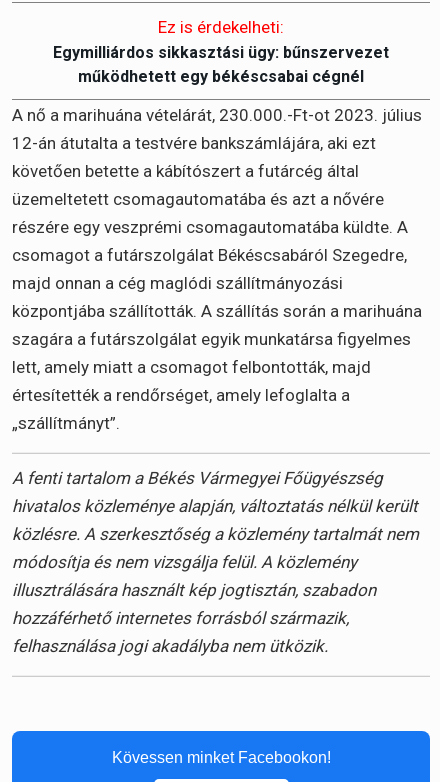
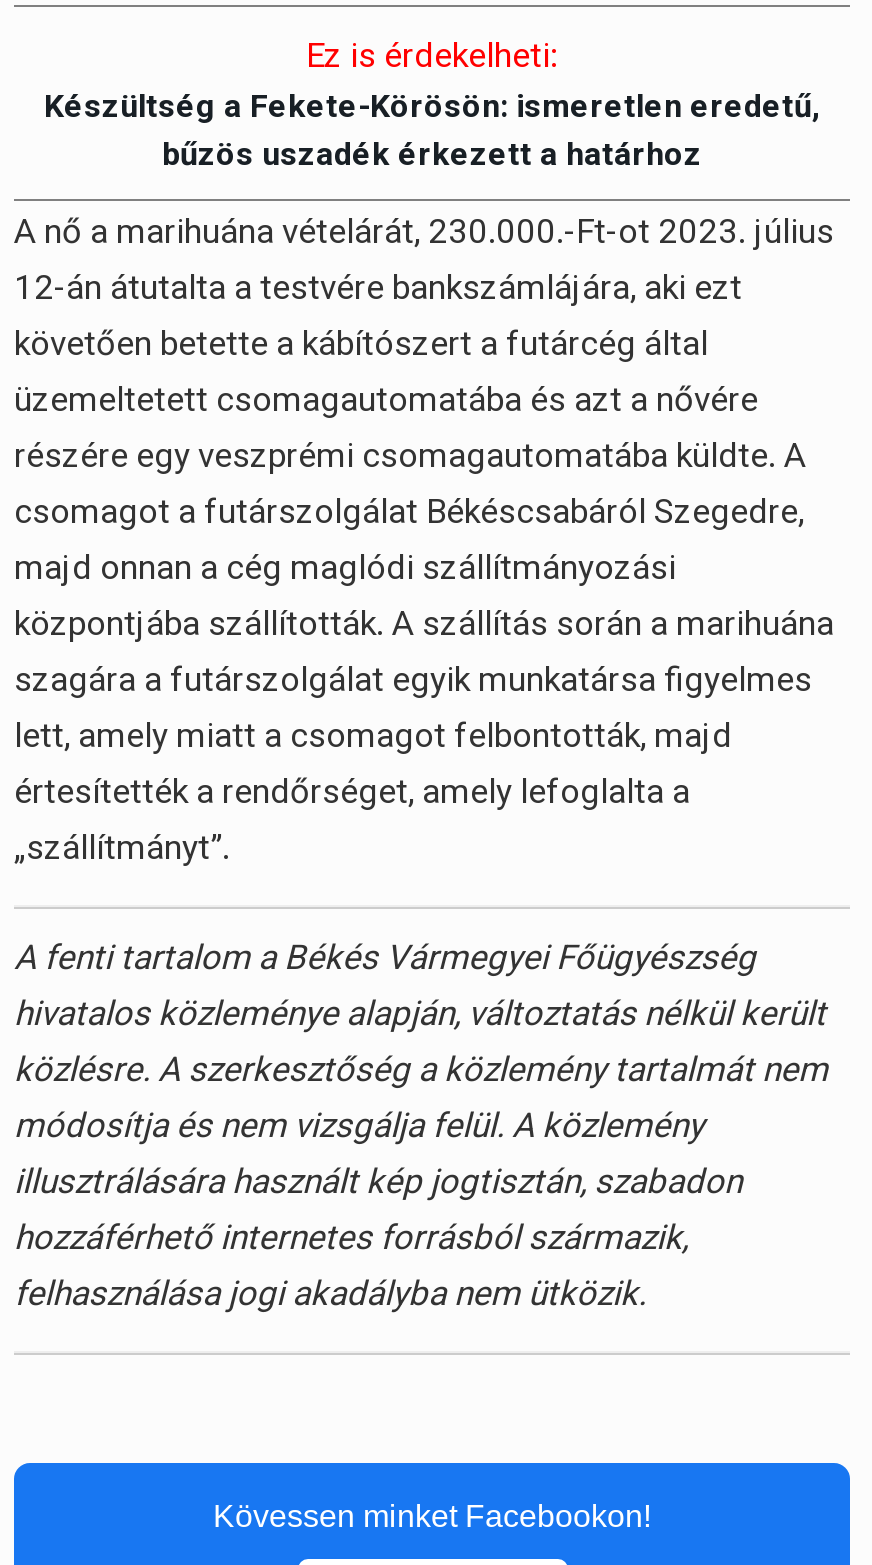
[53,43,389,86] Egymilliárdos sikkasztási ügy: bűnszervezet | működhetett egy békéscsabai cégnél -> [44,86,820,172] Készültség a Fekete-Körösön: ismeretlen eredetű, | bűzös uszadék érkezett a határhoz

